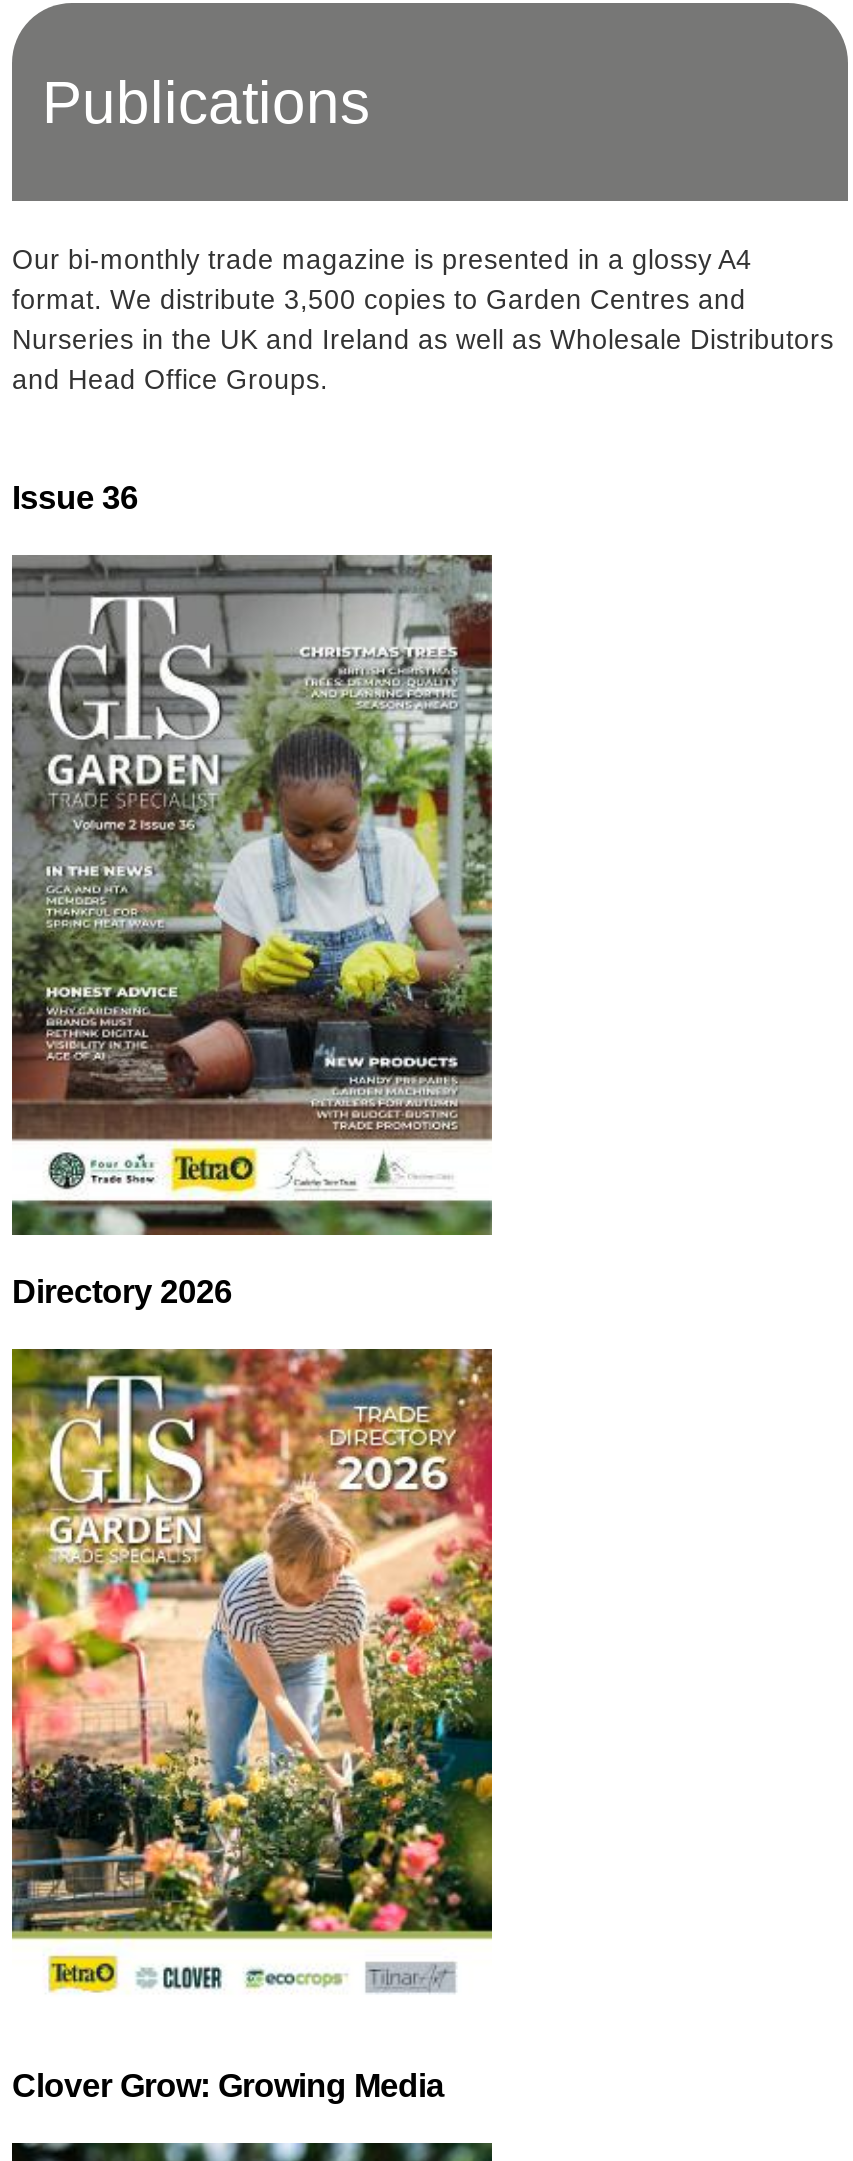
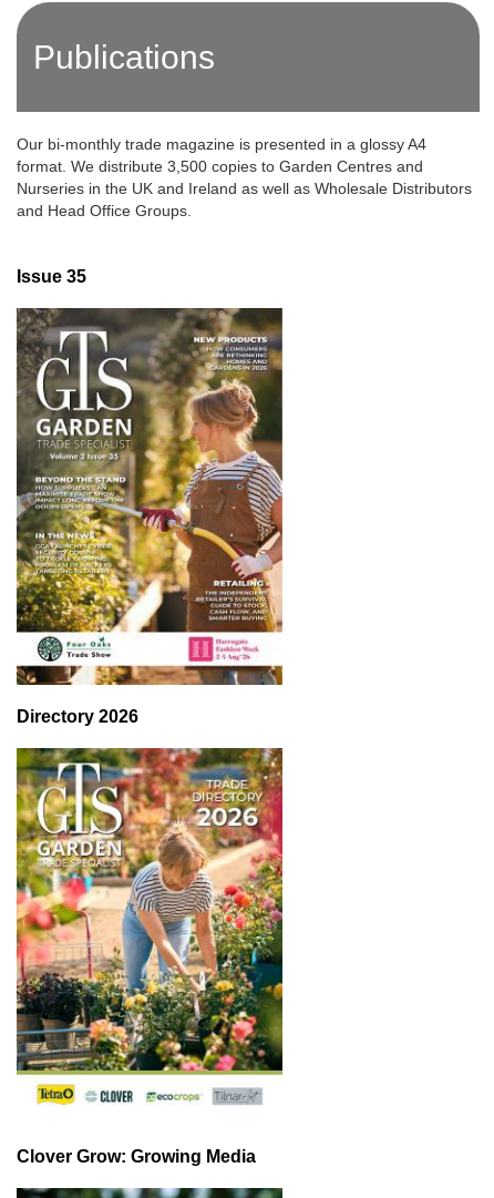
[12,479,138,515] Issue 36 -> [17,266,86,286] Issue 35
[10,555,494,1237] [image] -> [16,308,284,686] [image]

